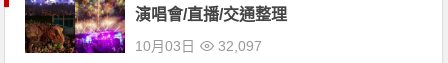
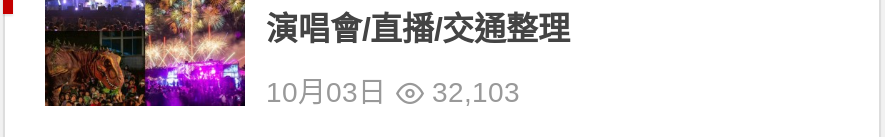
[135,38,262,54] 10月03日 32,097 -> [266,76,520,108] 10月03日 32,103

